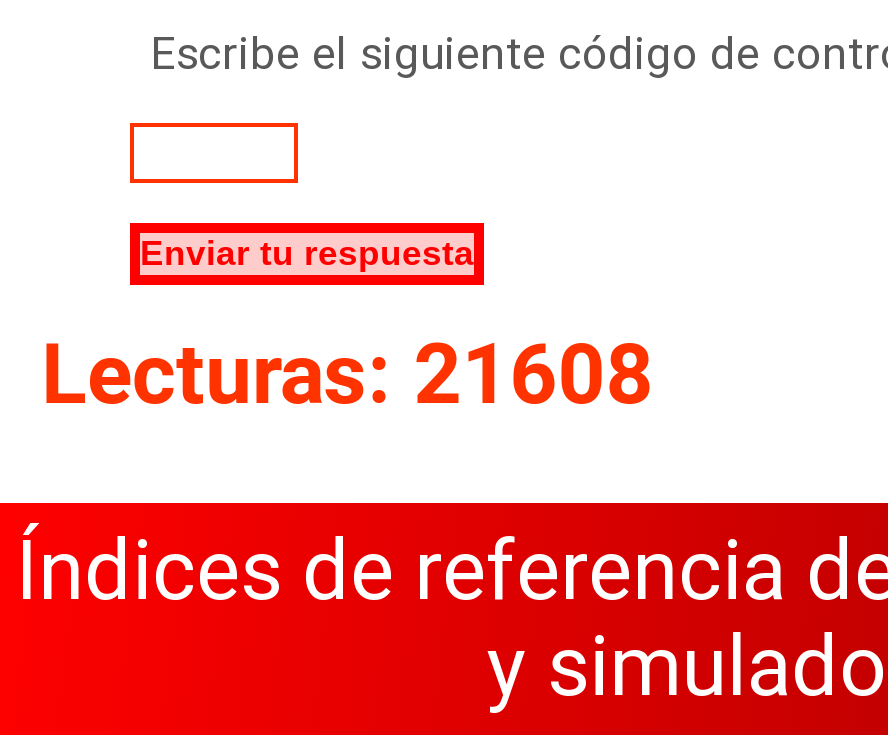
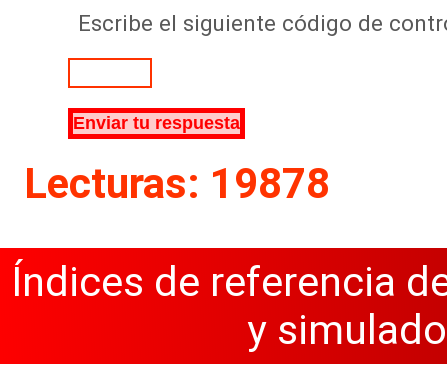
[41,326,653,424] Lecturas: 21608 -> [24,159,330,208] Lecturas: 19878

